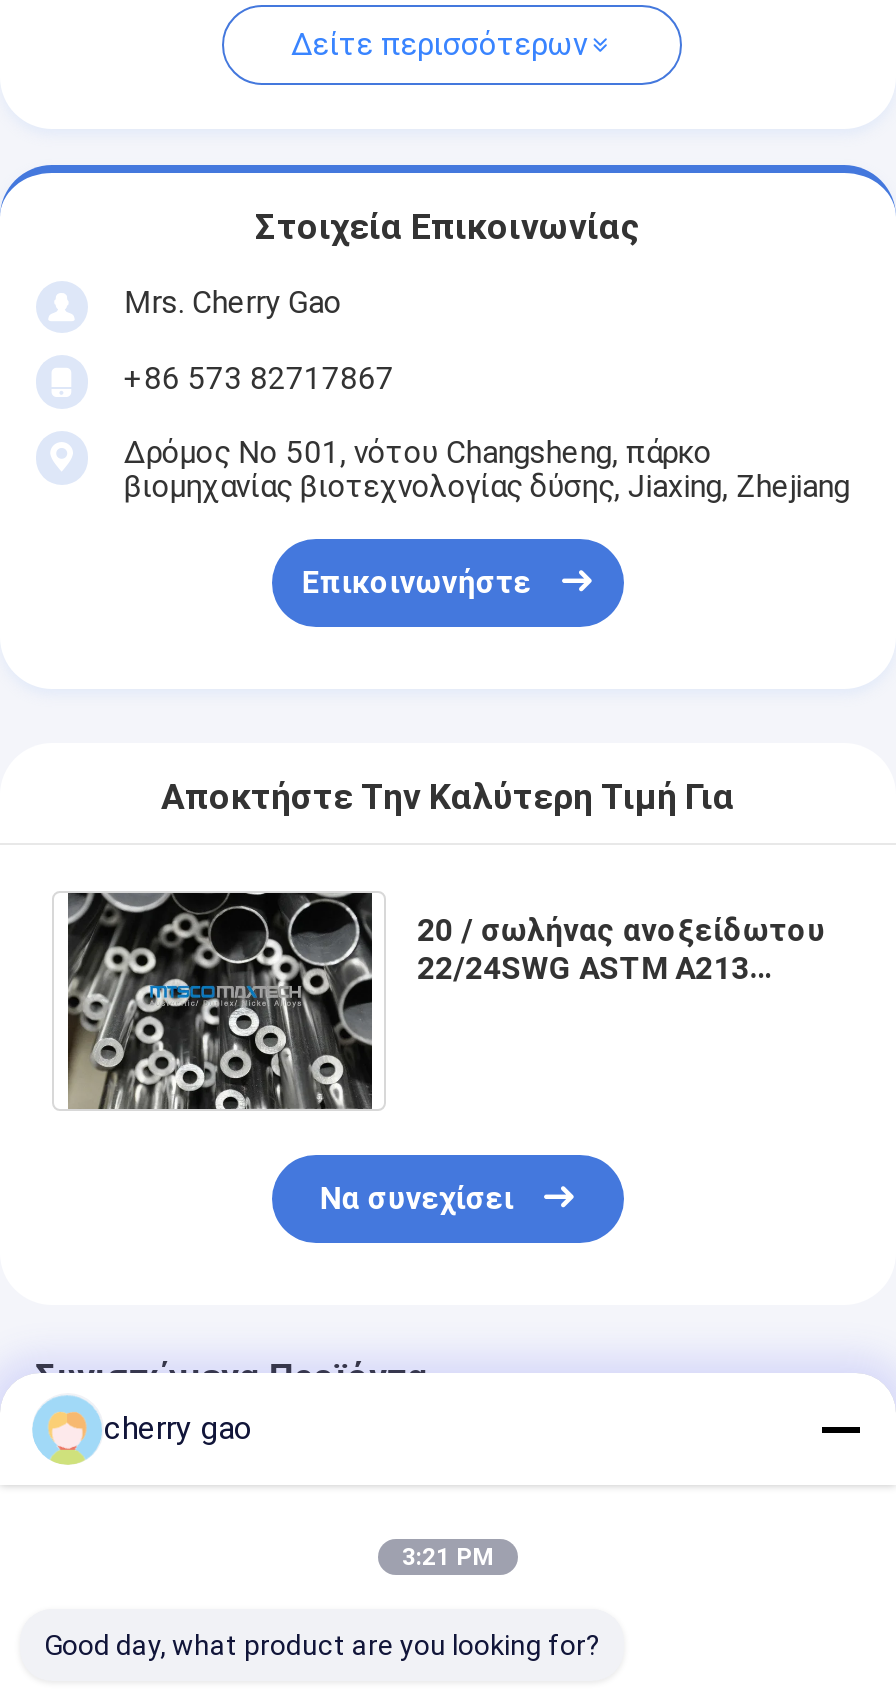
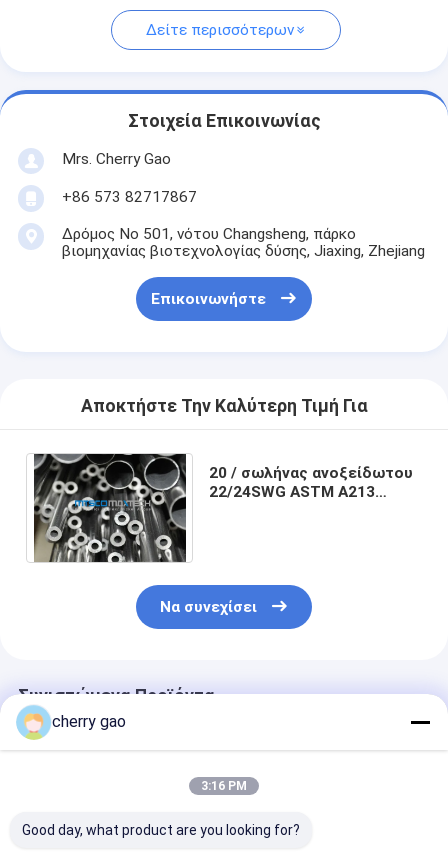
[402,1543,494,1571] 3:21 PM -> [201,779,247,793] 3:16 PM

